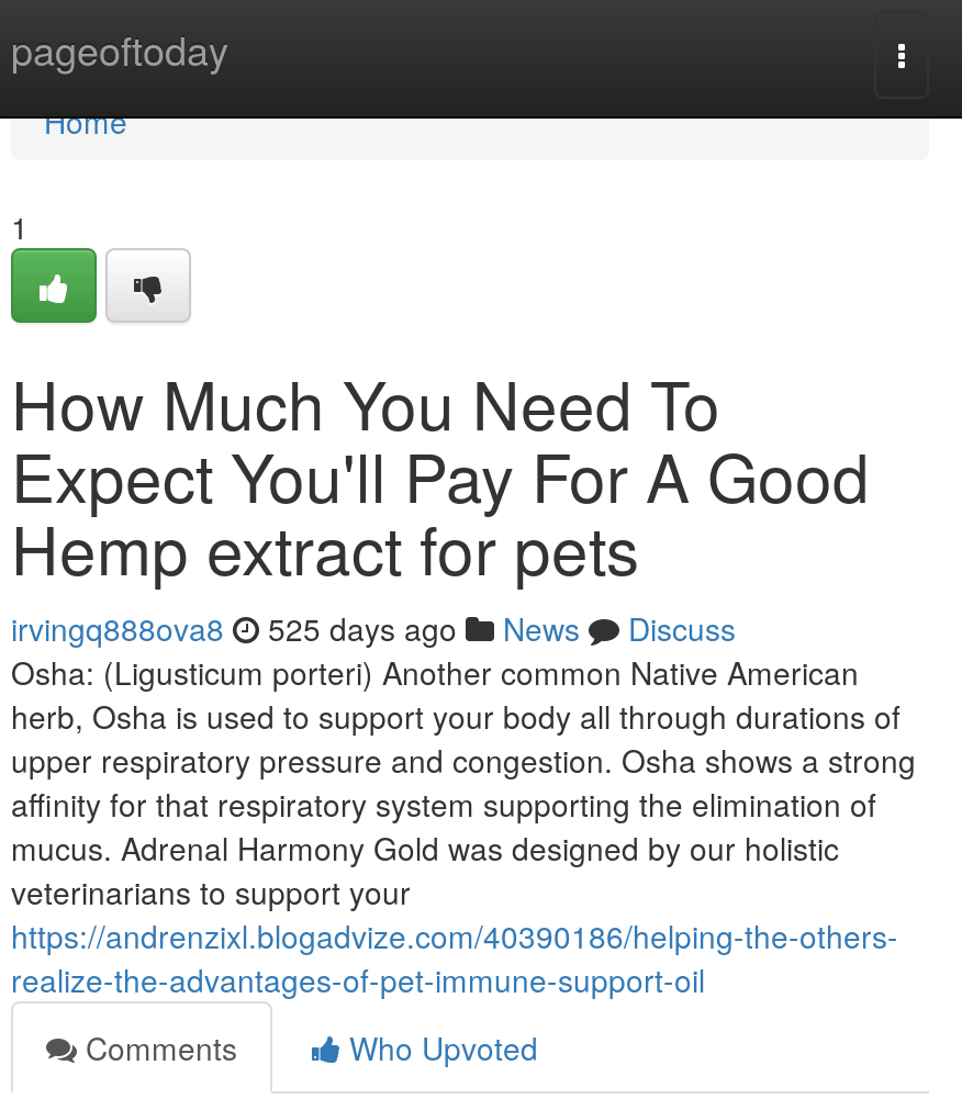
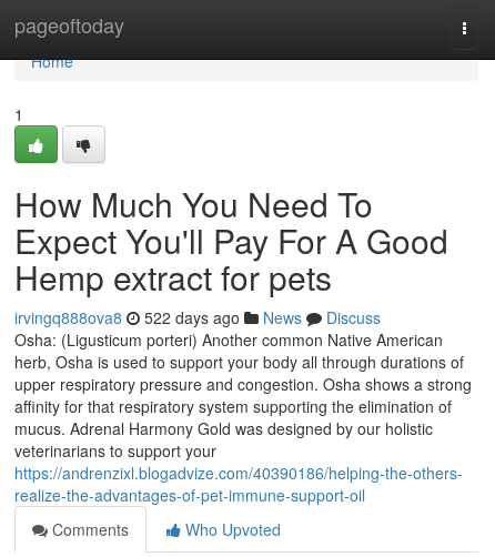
[11,606,736,650] irvingq888ova8 525 days ago News Discuss -> [14,306,381,328] irvingq888ova8 522 days ago News Discuss

